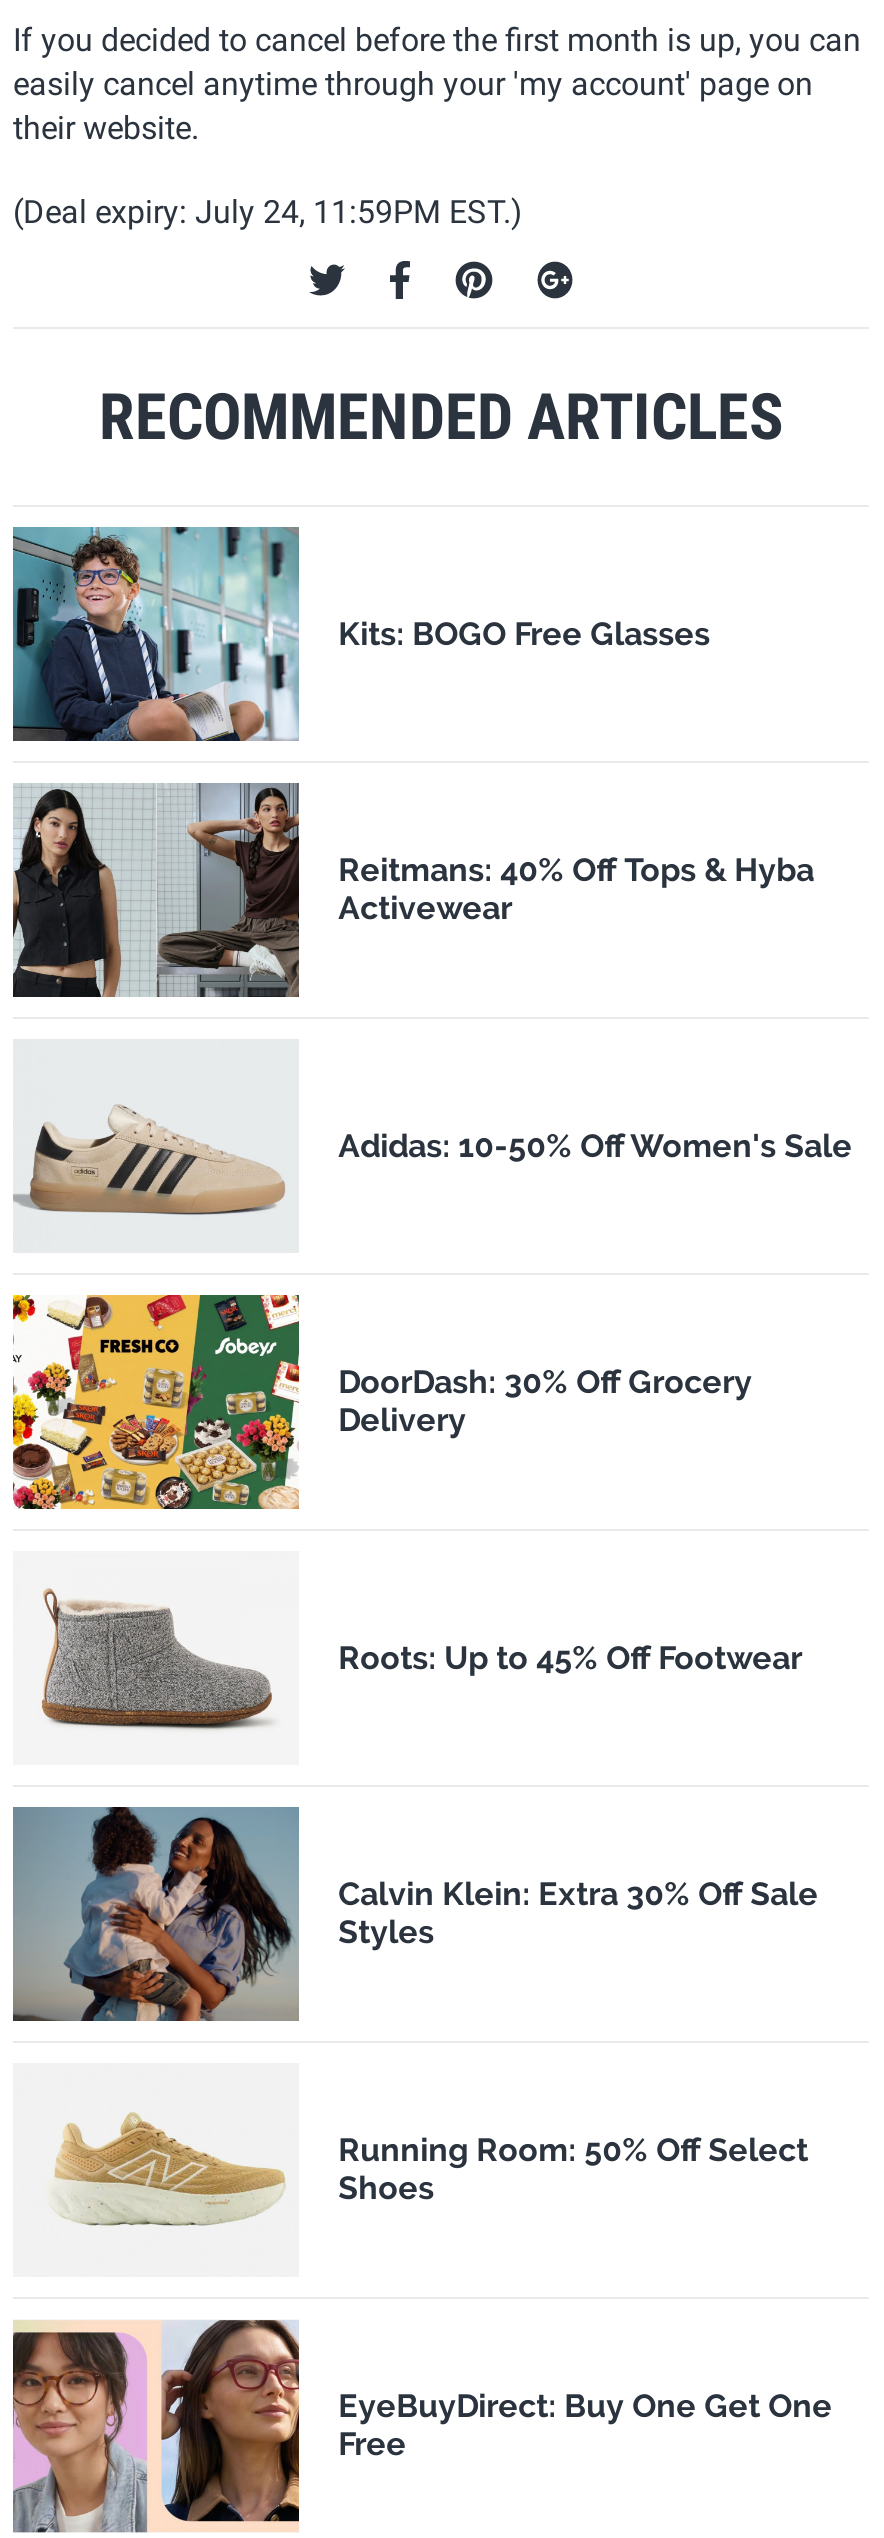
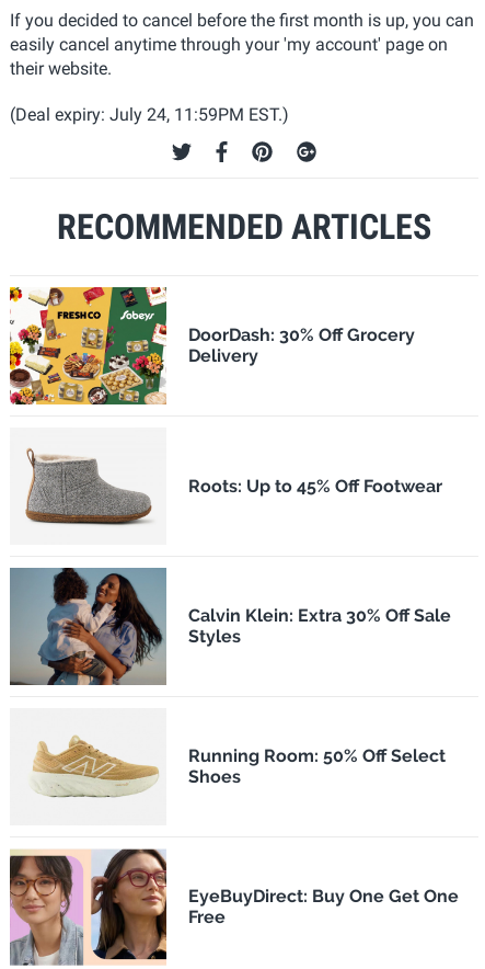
[11,525,710,743] [image] | Kits: BOGO Free Glasses -> none
[11,781,814,999] [image] | Reitmans: 40% Off Tops & Hyba | Activewear -> none
[15,1103,852,1217] [image] | Adidas: 10-50% Off Women's Sale -> none

